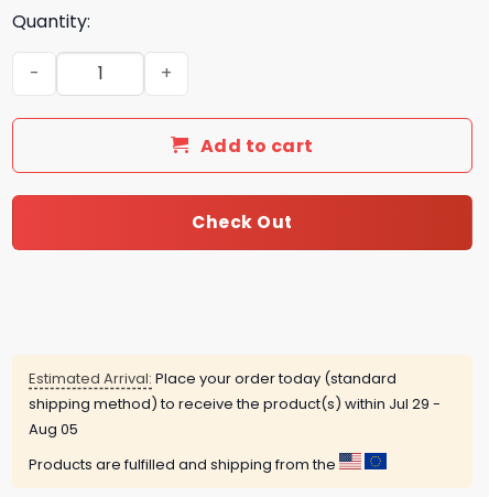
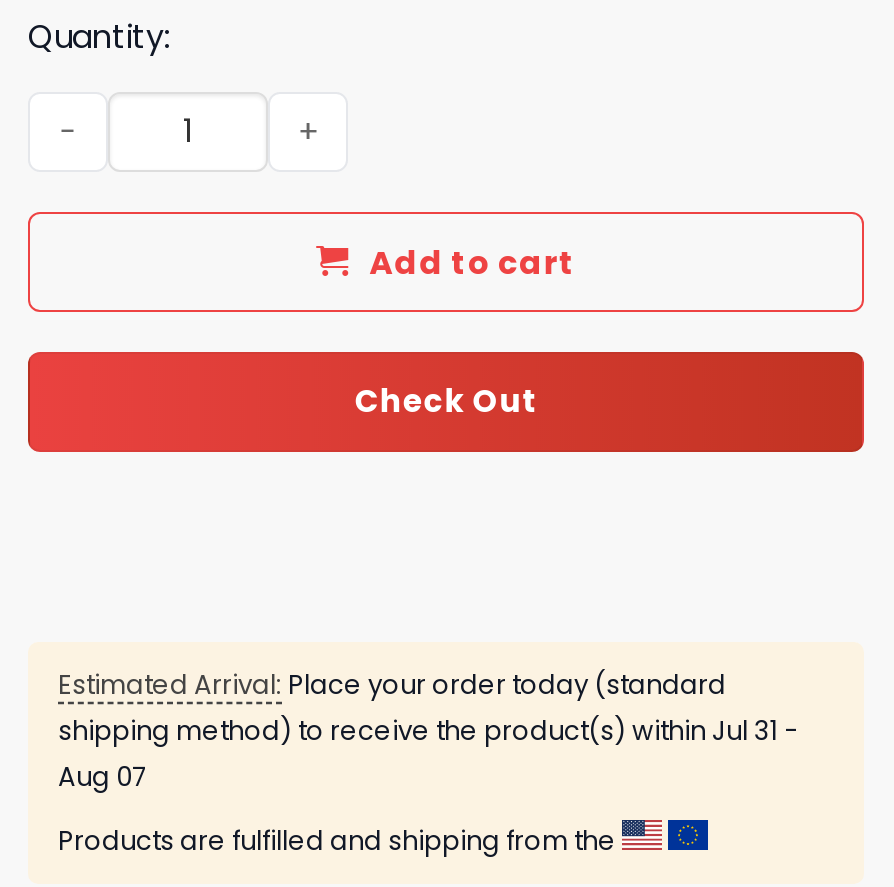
[29,394,441,415] shipping method) to receive the product(s) within Jul 29 - -> [58,713,798,751] shipping method) to receive the product(s) within Jul 31 -
[29,419,78,440] Aug 05 -> [58,759,146,797] Aug 07

